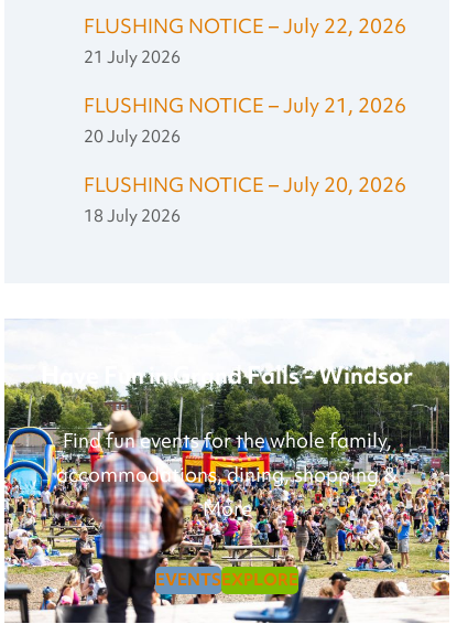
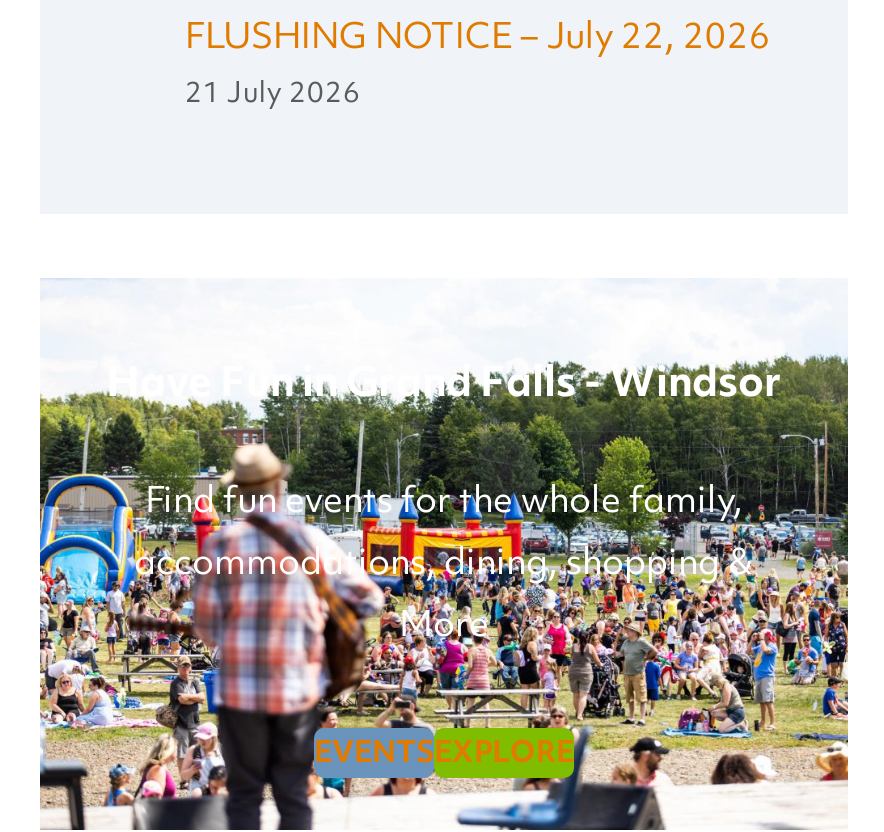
[84,92,407,227] FLUSHING NOTICE – July 21, 2026 | 20 July 2026 | FLUSHING NOTICE – July 20, 2026 | 18 July 2026 -> none

